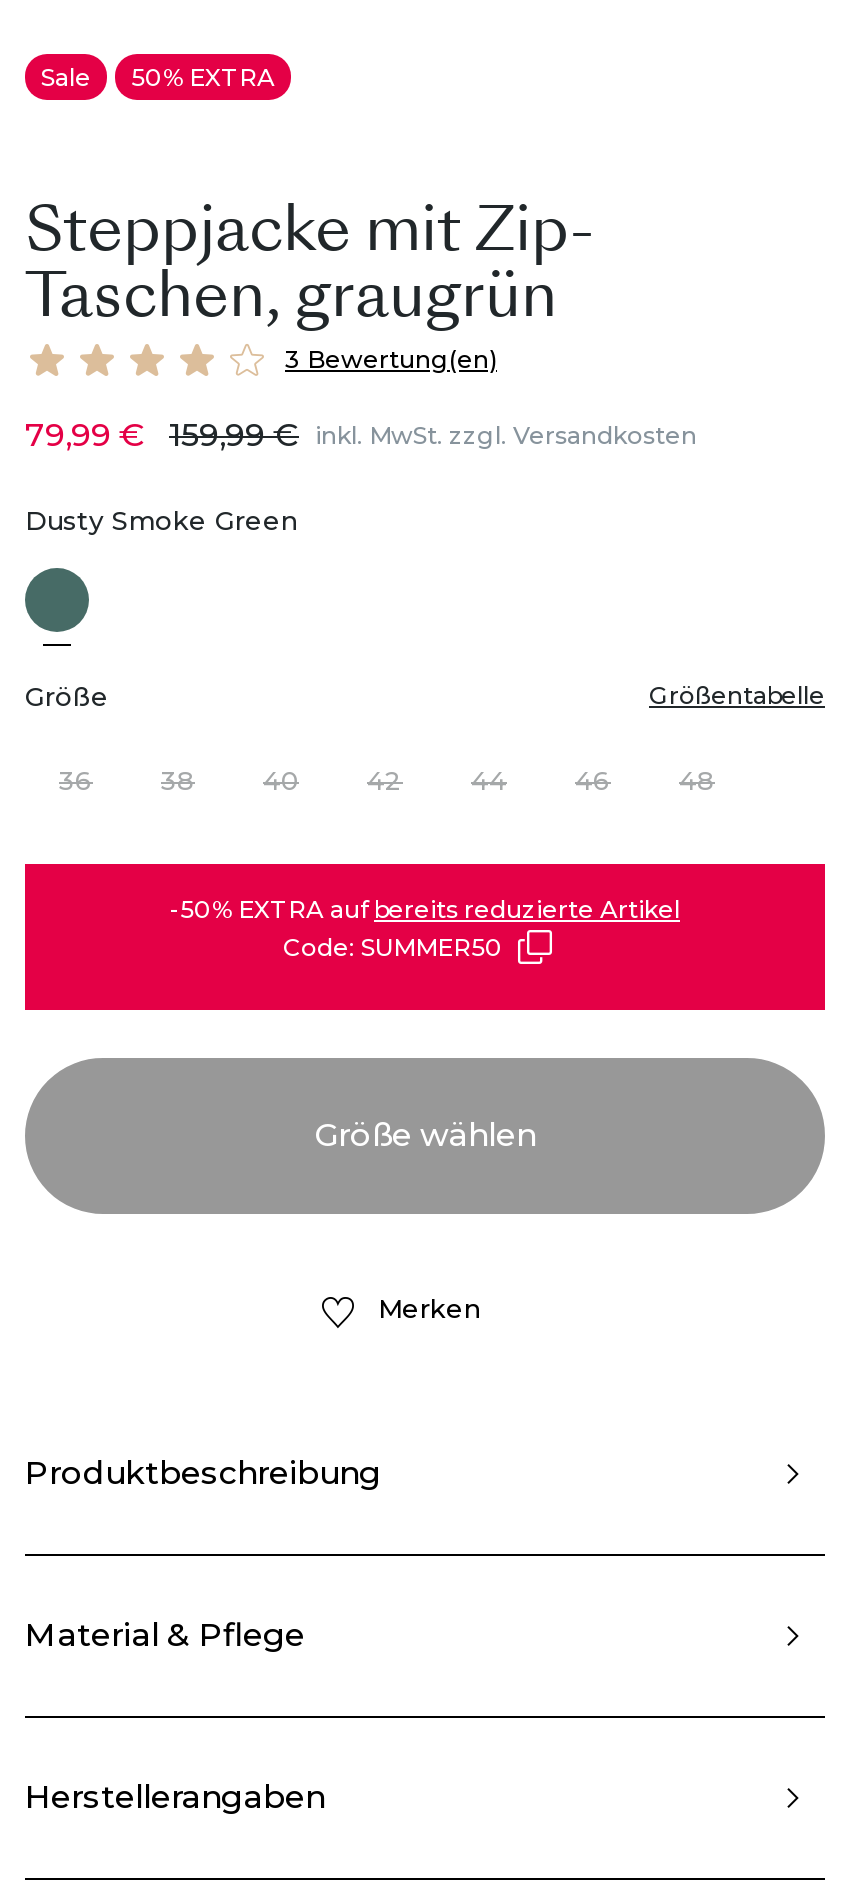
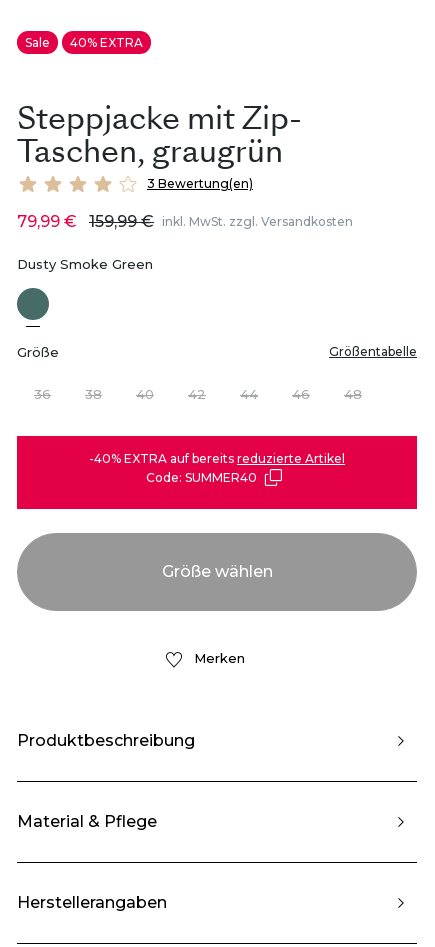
[41,61,275,91] Sale 50% EXTRA -> [25,35,143,50] Sale 40% EXTRA
[170,893,680,923] -50% EXTRA auf bereits reduzierte Artikel -> [89,451,345,466] -40% EXTRA auf bereits reduzierte Artikel
[283,931,503,961] Code: SUMMER50 -> [145,470,256,485] Code: SUMMER40

